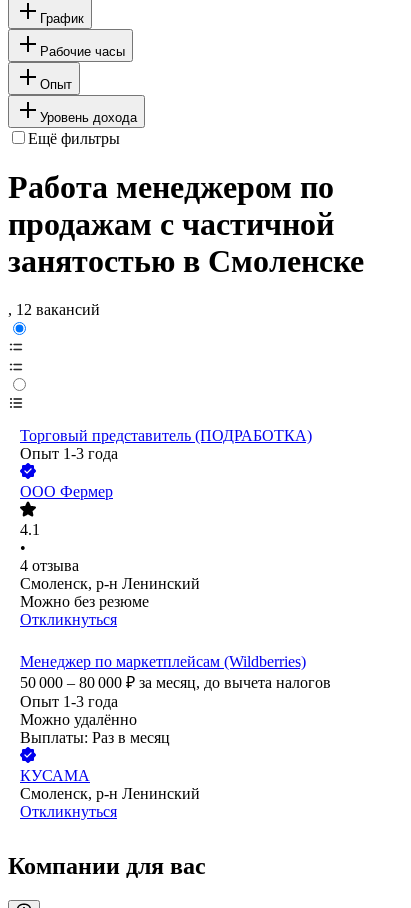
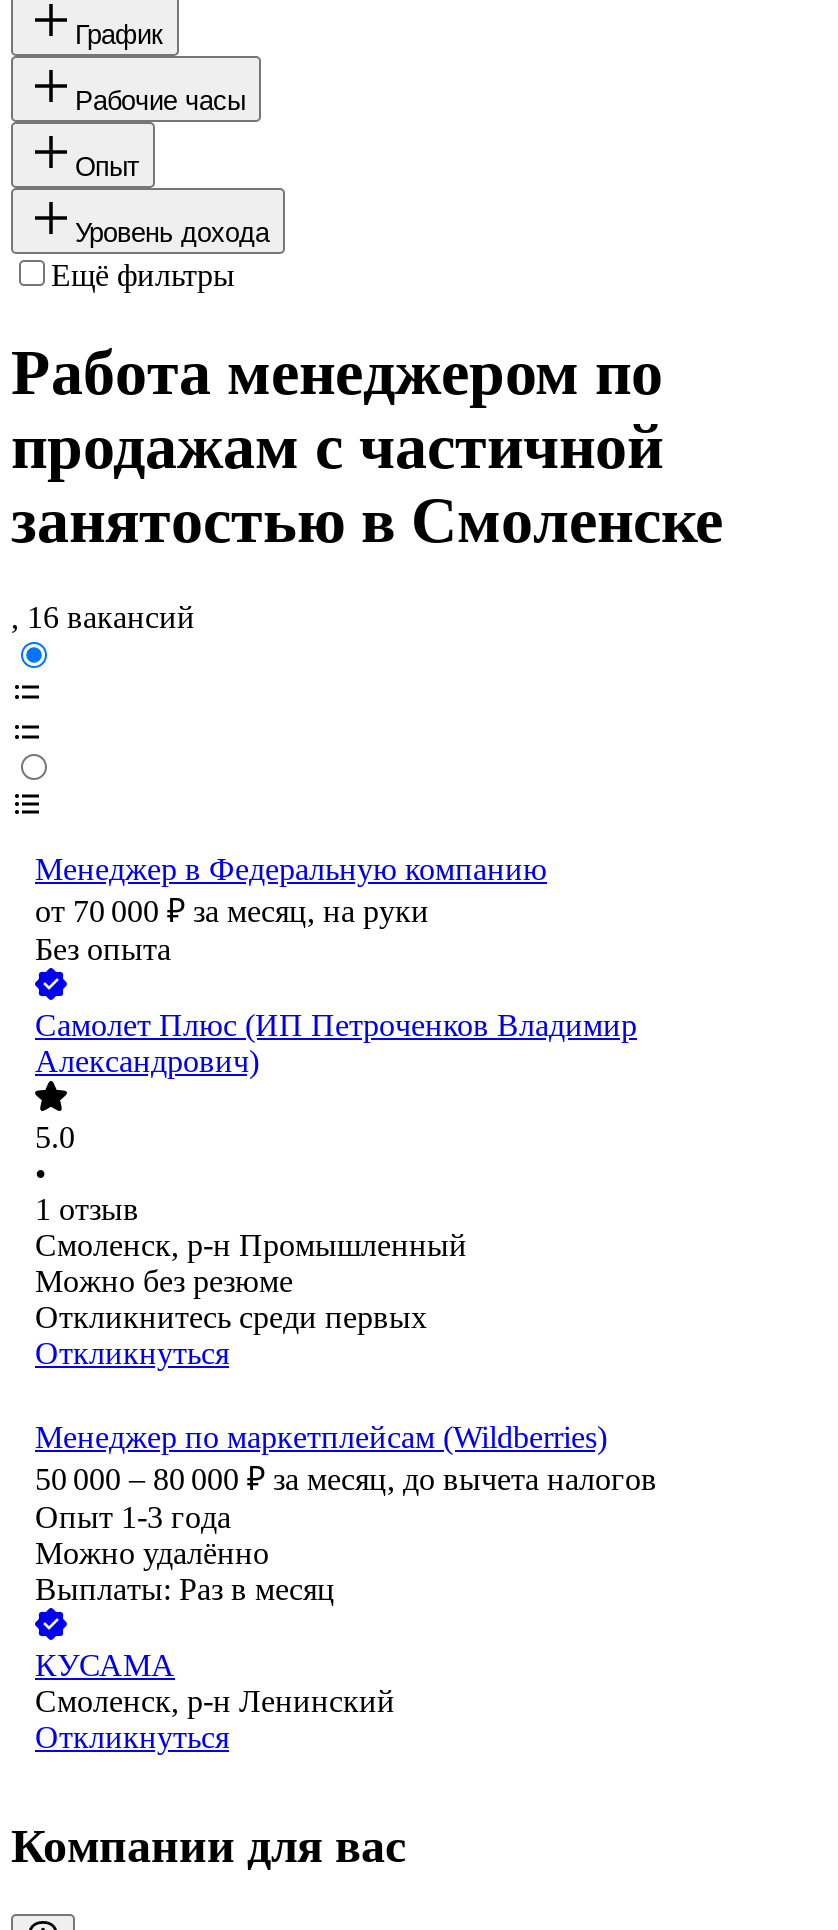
[8,301,100,318] , 12 вакансий -> [11,601,195,635] , 16 вакансий
[20,427,312,462] Торговый представитель (ПОДРАБОТКА) | Опыт 1-3 года -> [35,853,547,967] Менеджер в Федеральную компанию | от 70 000 ₽ за месяц, на руки | Без опыта
[20,483,113,500] ООО Фермер -> [35,1009,637,1079] Самолет Плюс (ИП Петроченков Владимир | Александрович)
[20,521,40,538] 4.1 -> [35,1121,75,1155] 5.0
[20,557,200,592] 4 отзыва | Смоленск, р-н Ленинский -> [35,1193,467,1263] 1 отзыв | Смоленск, р-н Промышленный
none -> [35,1301,427,1335] Откликнитесь среди первых

